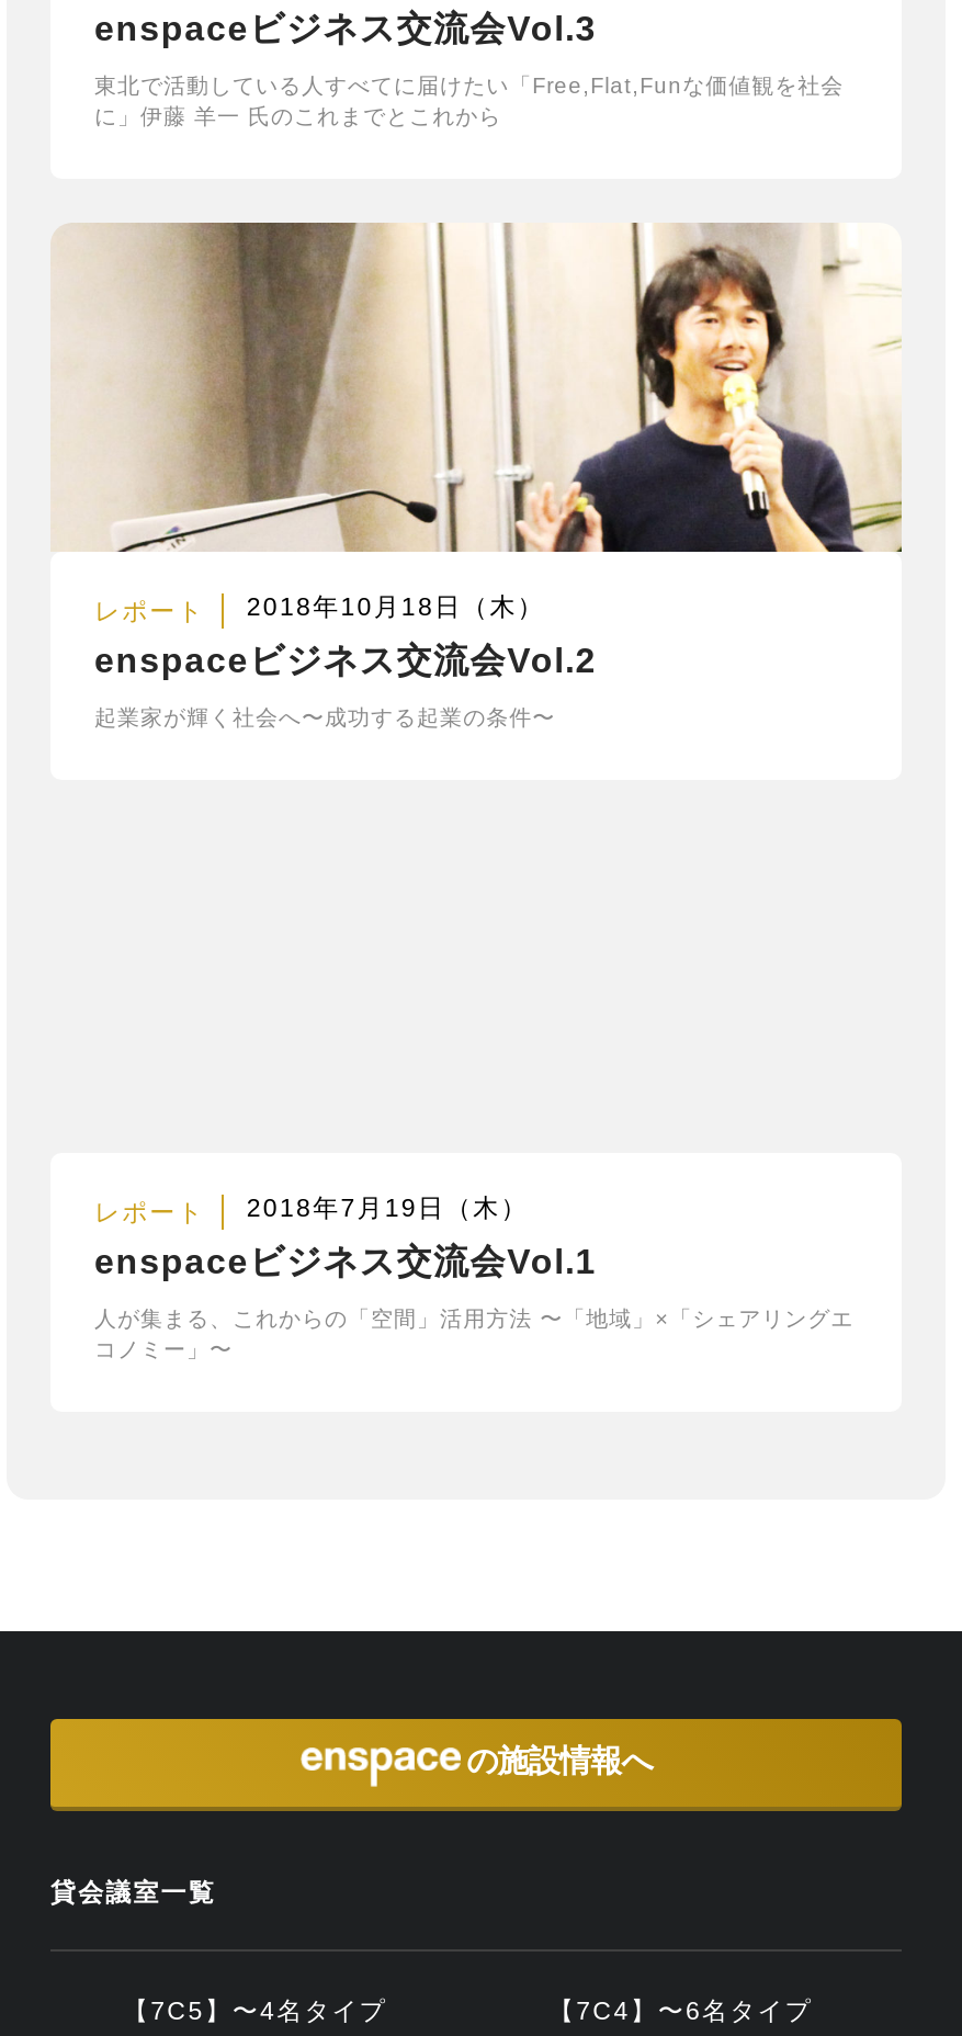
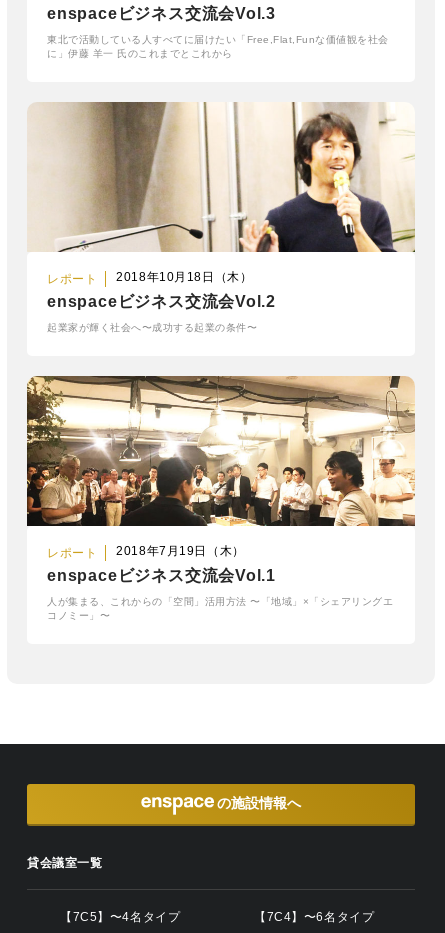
none -> [26,375,416,527] [image]

